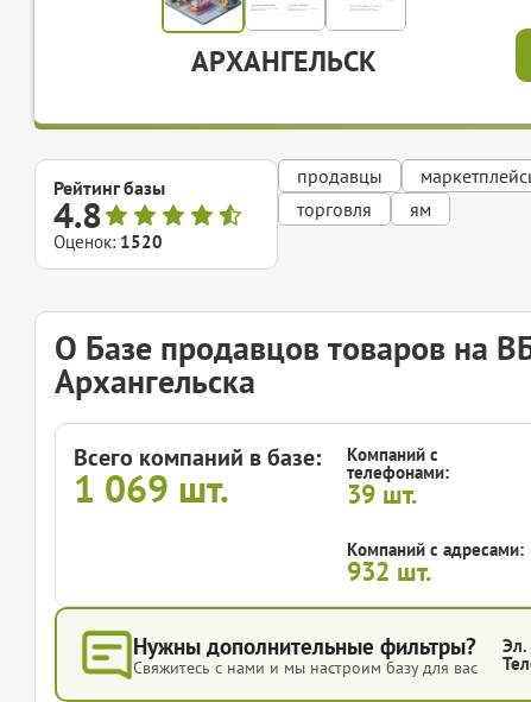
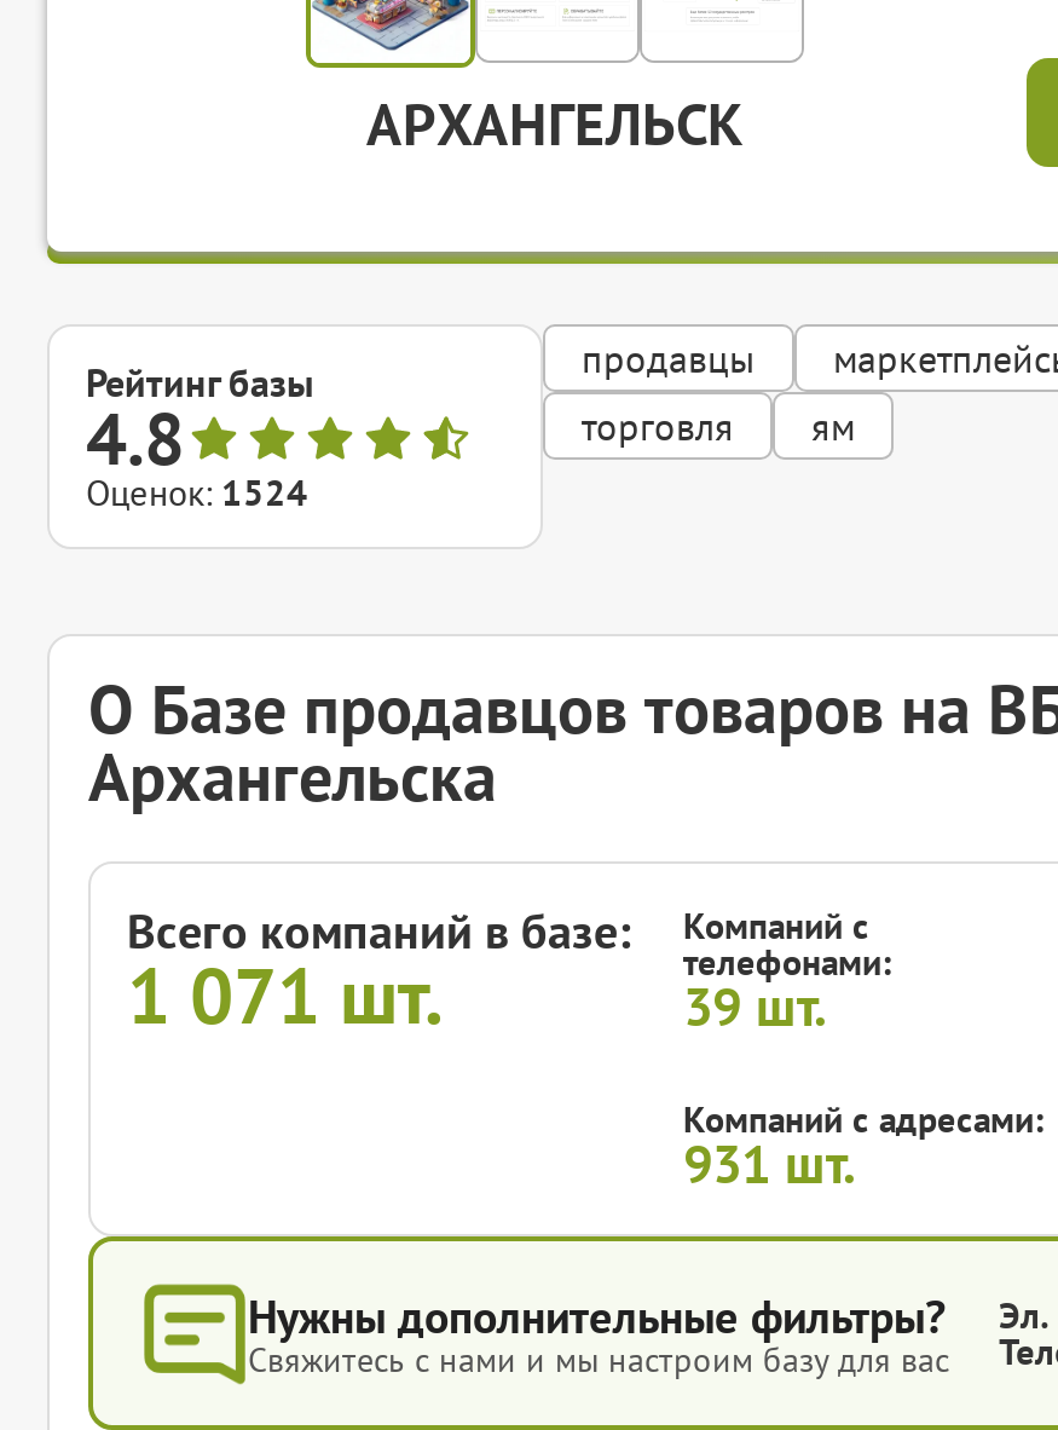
[53,231,163,253] Оценок: 1520 -> [86,470,308,516] Оценок: 1524
[74,464,229,513] 1 069шт. -> [127,944,444,1046] 1 071шт.
[347,555,431,588] 932шт. -> [683,1130,855,1198] 931шт.

